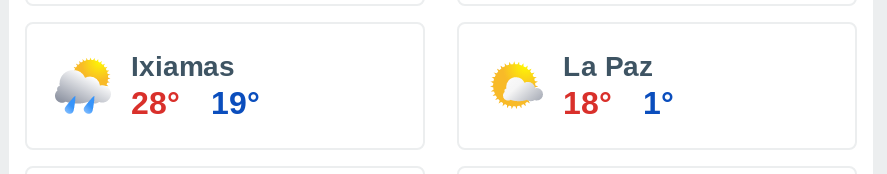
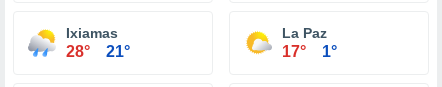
[131,86,259,120] 28° 19° -> [66,43,130,60] 28° 21°
[563,86,673,120] 18° 1° -> [282,43,337,60] 17° 1°

